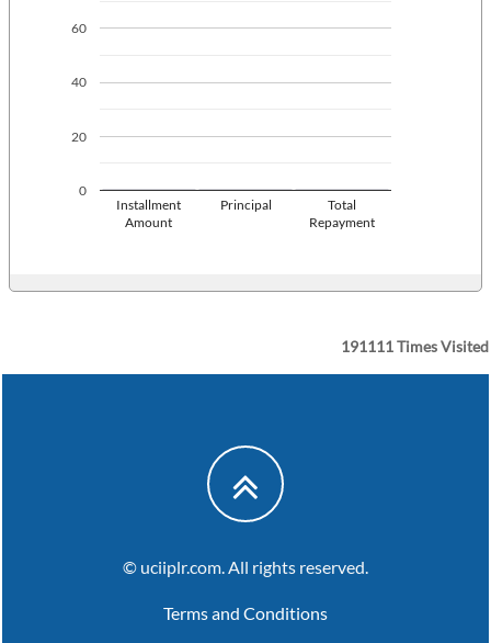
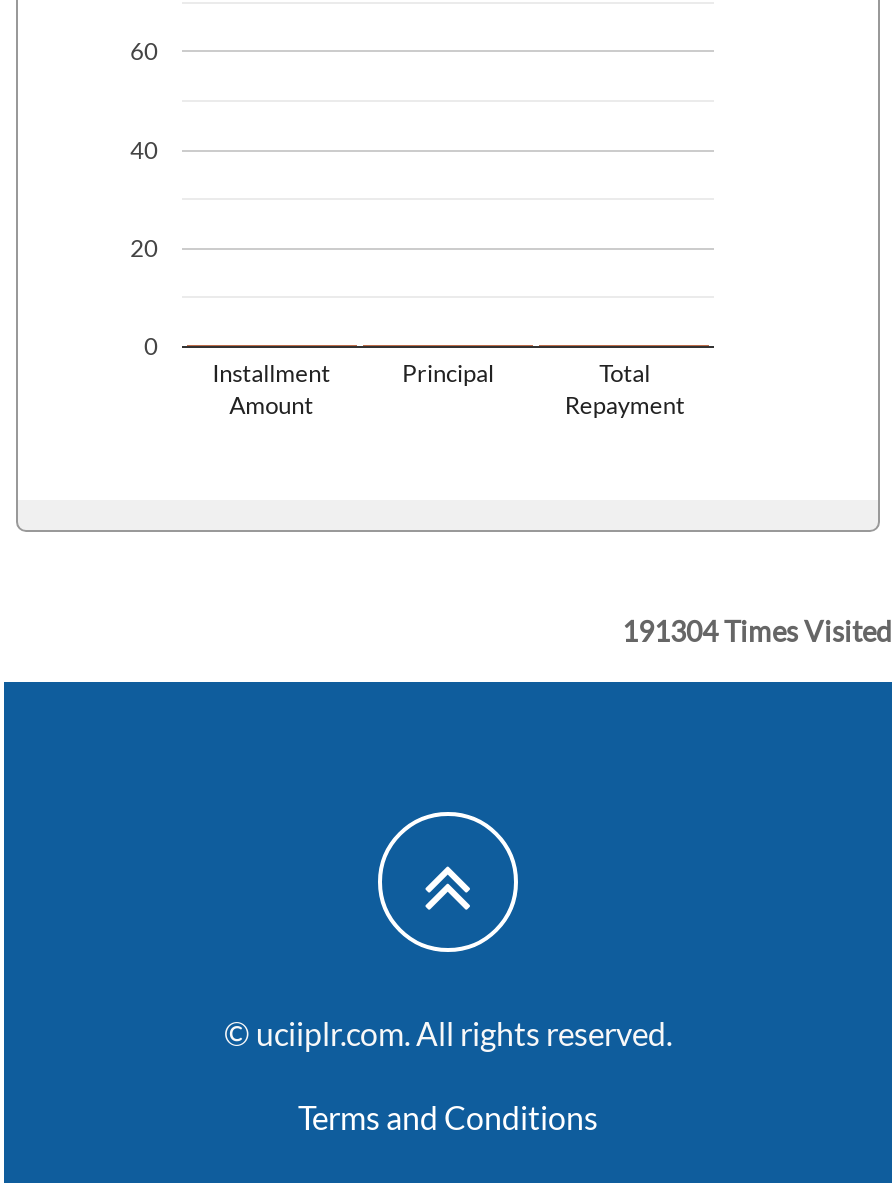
[341,337,489,356] 191111 Times Visited -> [622,614,892,648] 191304 Times Visited

